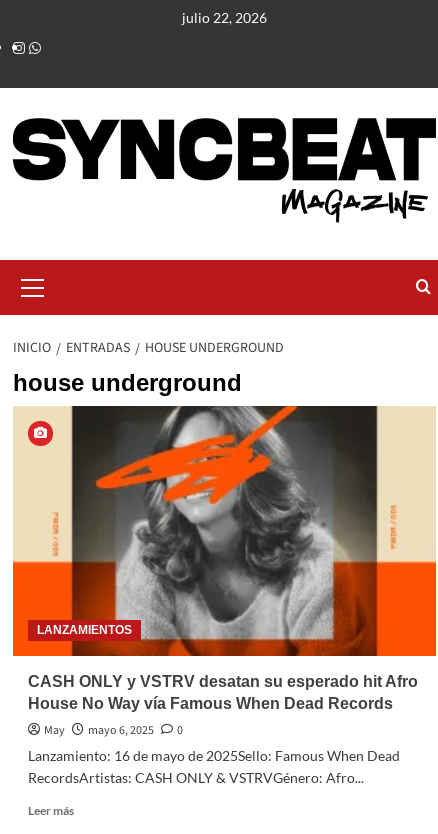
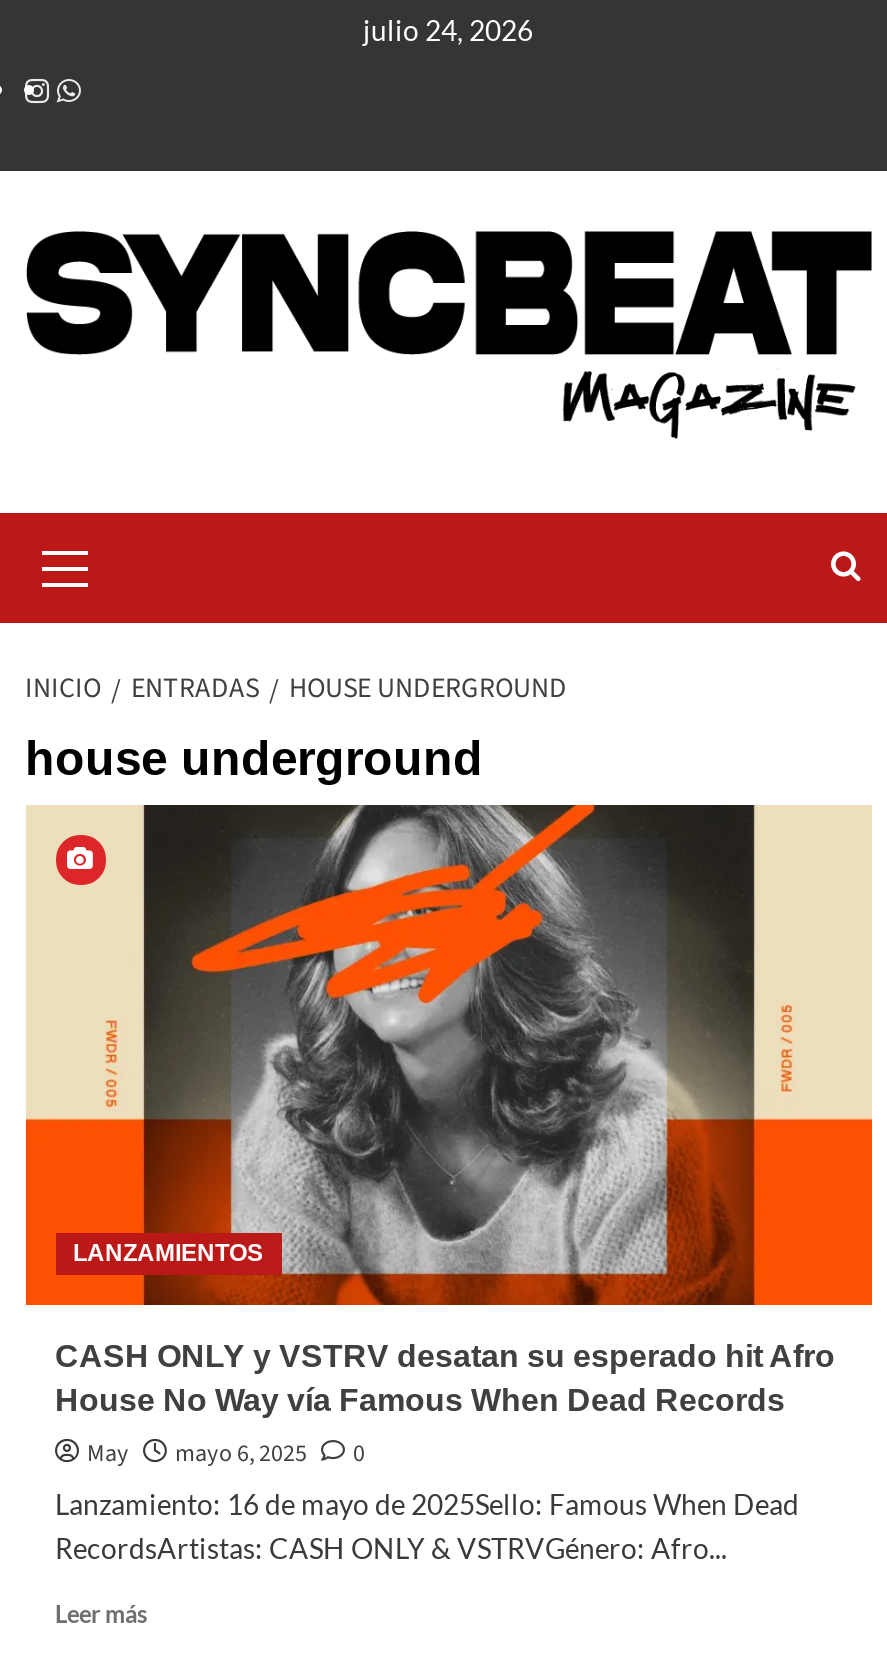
[181,9,266,26] julio 22, 2026 -> [363,13,533,47] julio 24, 2026

